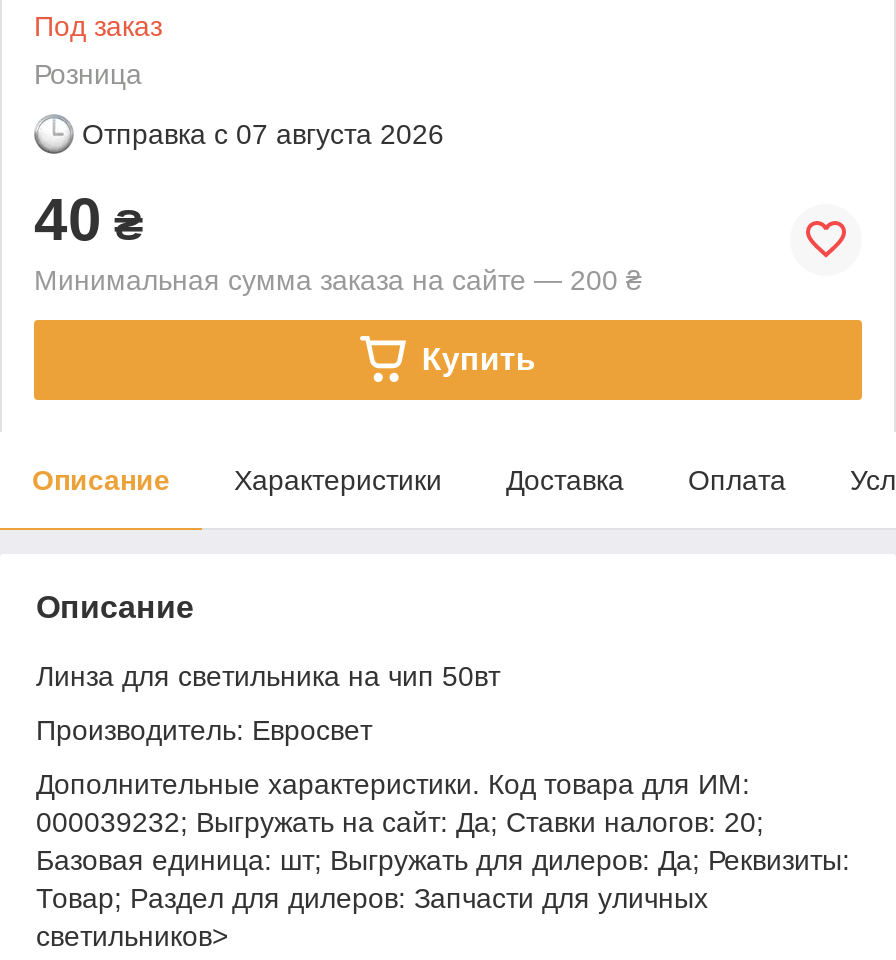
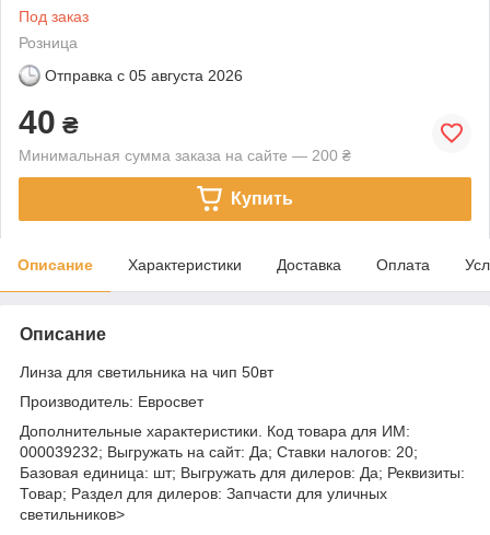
[82,118,444,150] Отправка с 07 августа 2026 -> [45,67,243,84] Отправка с 05 августа 2026

